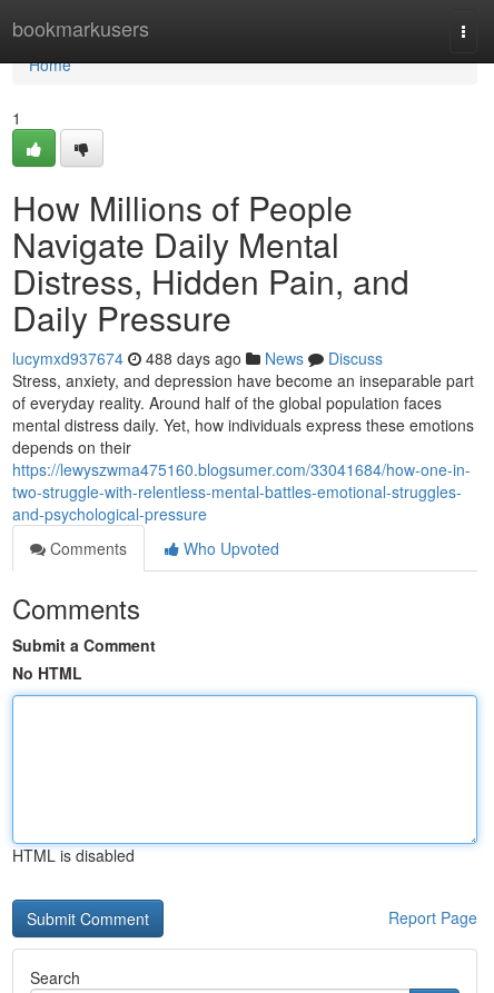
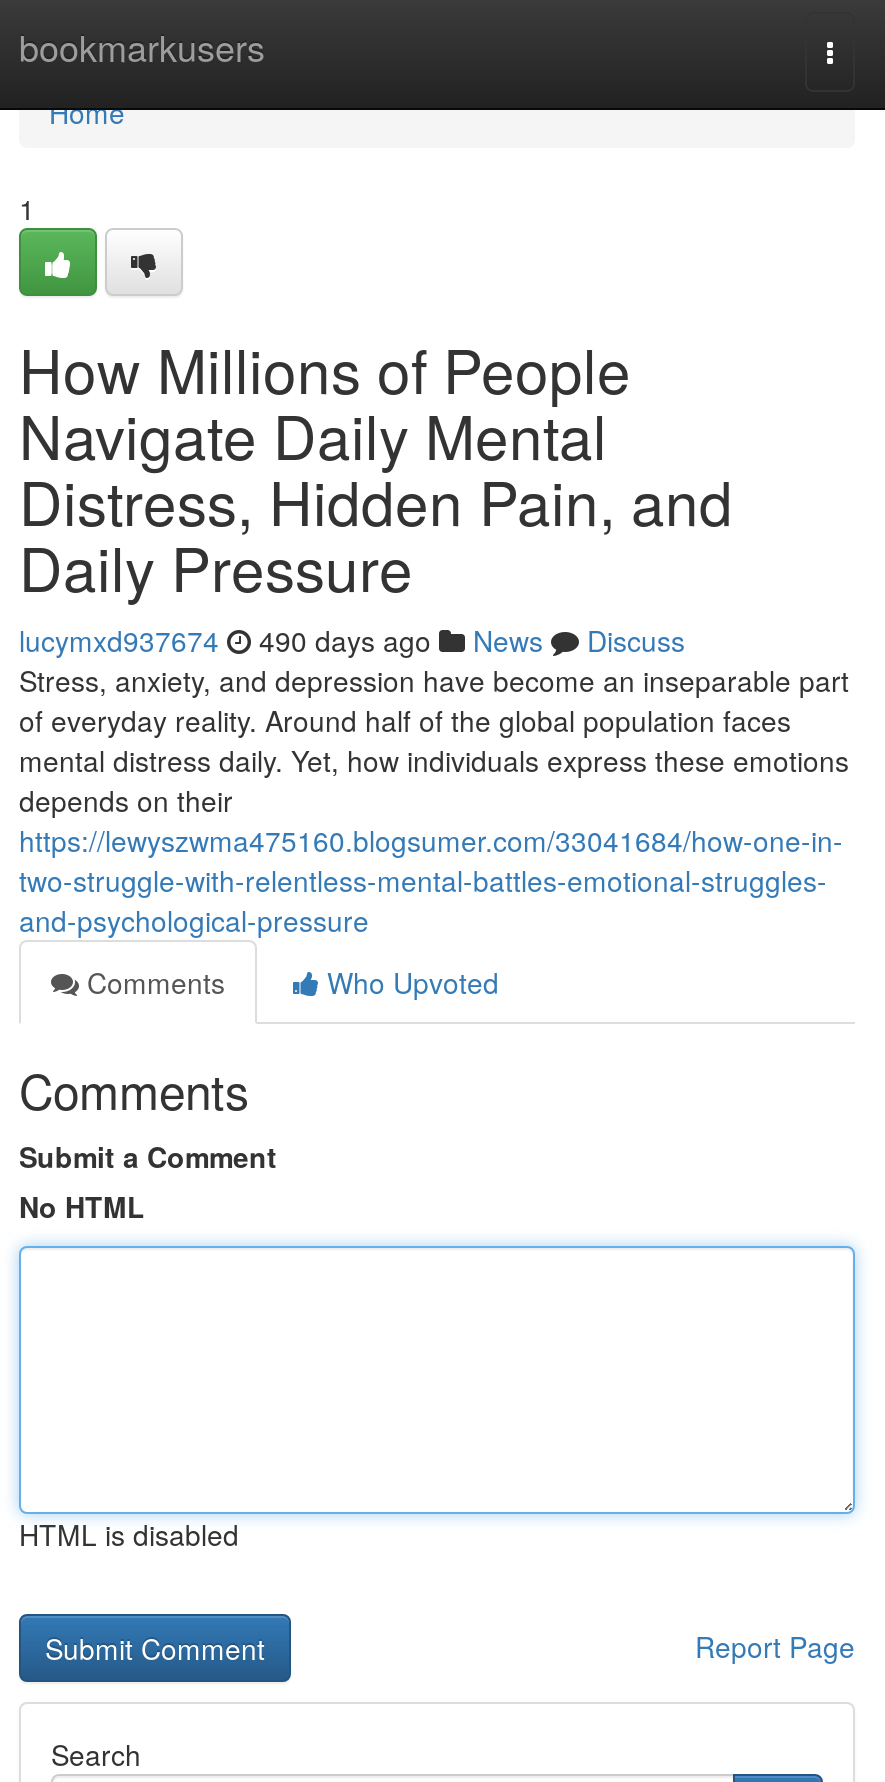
[12,347,383,369] lucymxd937674 488 days ago News Discuss -> [19,620,685,660] lucymxd937674 490 days ago News Discuss

